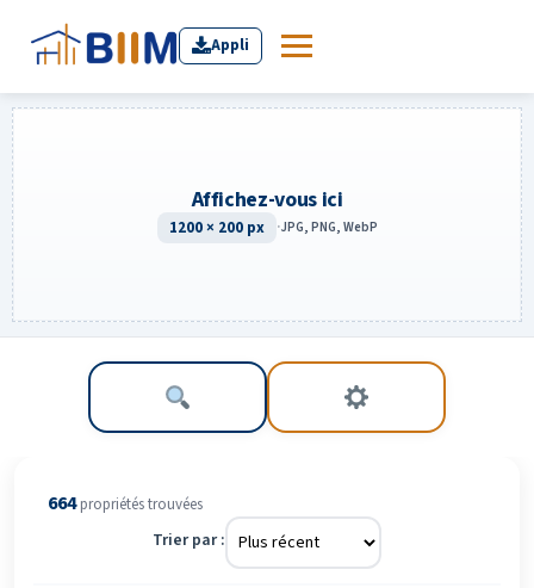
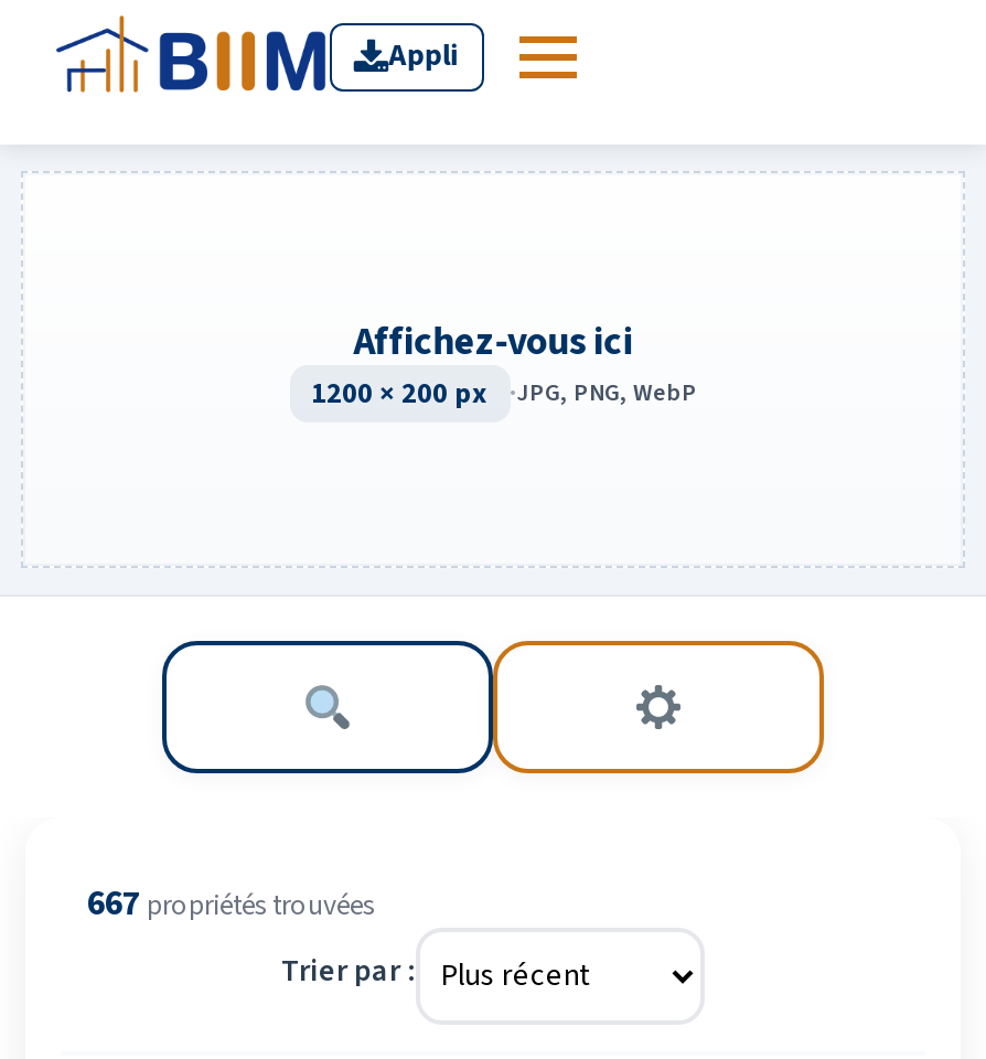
[48,490,203,516] 664 propriétéstrouvées -> [87,879,374,928] 667 propriétéstrouvées

